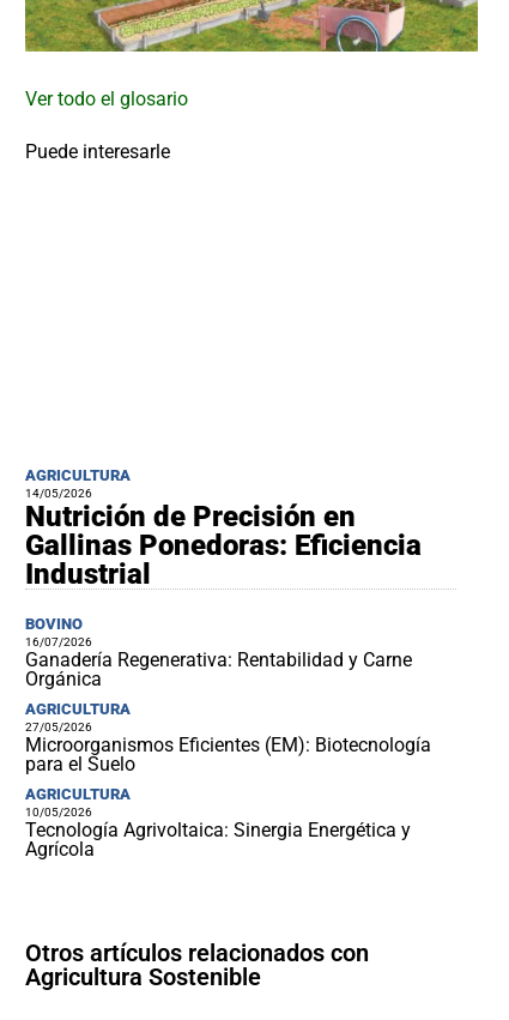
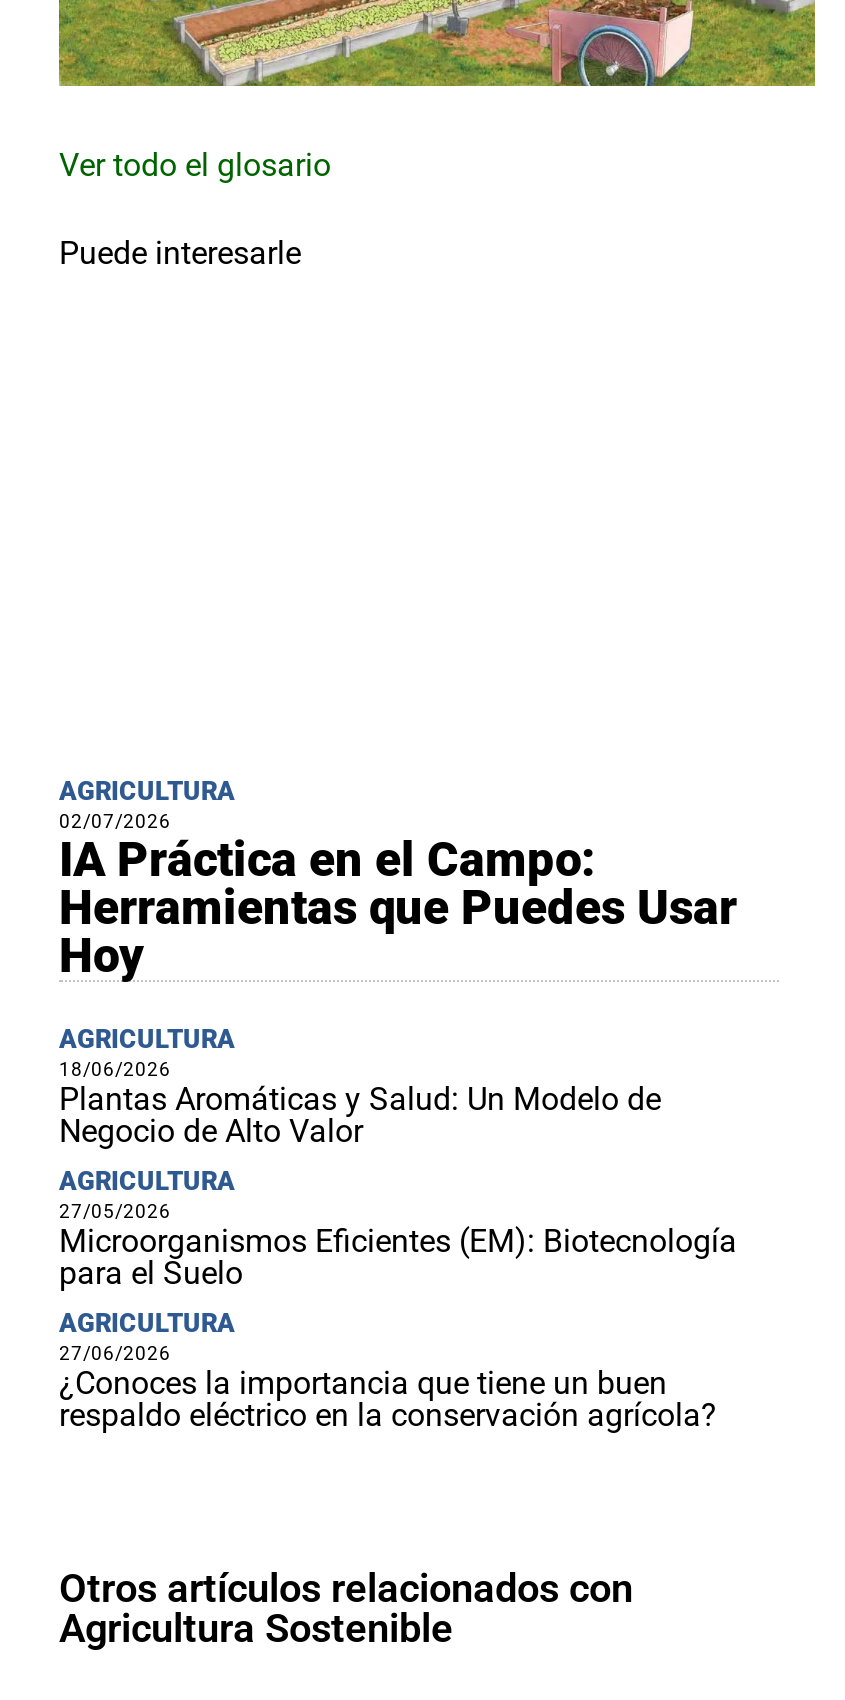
[25,487,422,591] 14/05/2026 | Nutrición de Precisión en | Gallinas Ponedoras: Eficiencia | Industrial -> [59,811,737,985] 02/07/2026 | IA Práctica en el Campo: | Herramientas que Puedes Usar | Hoy
[25,615,412,690] BOVINO | 16/07/2026 | Ganadería Regenerativa: Rentabilidad y Carne | Orgánica -> [59,1025,661,1151] AGRICULTURA | 18/06/2026 | Plantas Aromáticas y Salud: Un Modelo de | Negocio de Alto Valor
[25,805,411,861] 10/05/2026 | Tecnología Agrivoltaica: Sinergia Energética y | Agrícola -> [59,1343,717,1435] 27/06/2026 | ¿Conoces la importancia que tiene un buen | respaldo eléctrico en la conservación agrícola?

